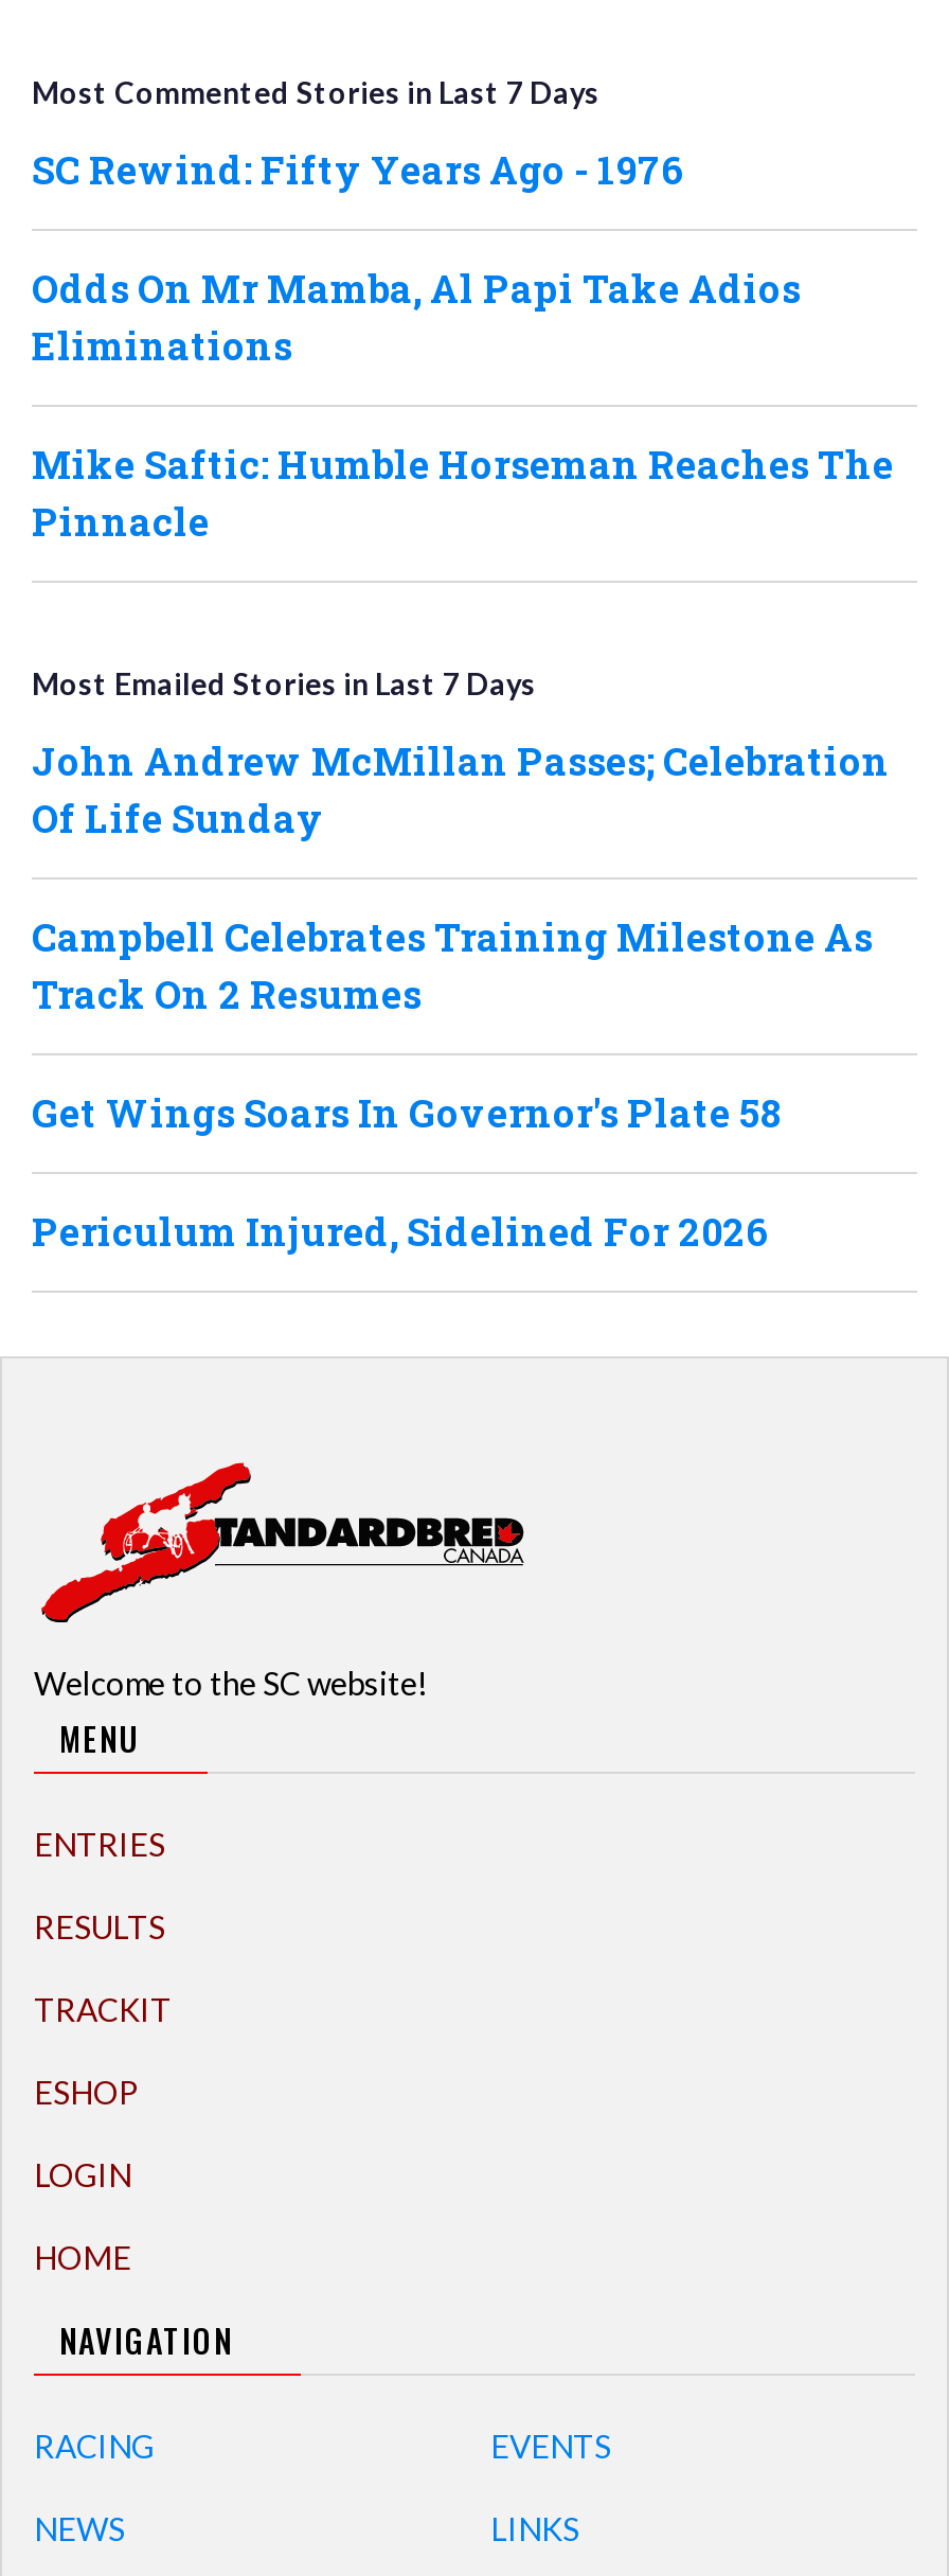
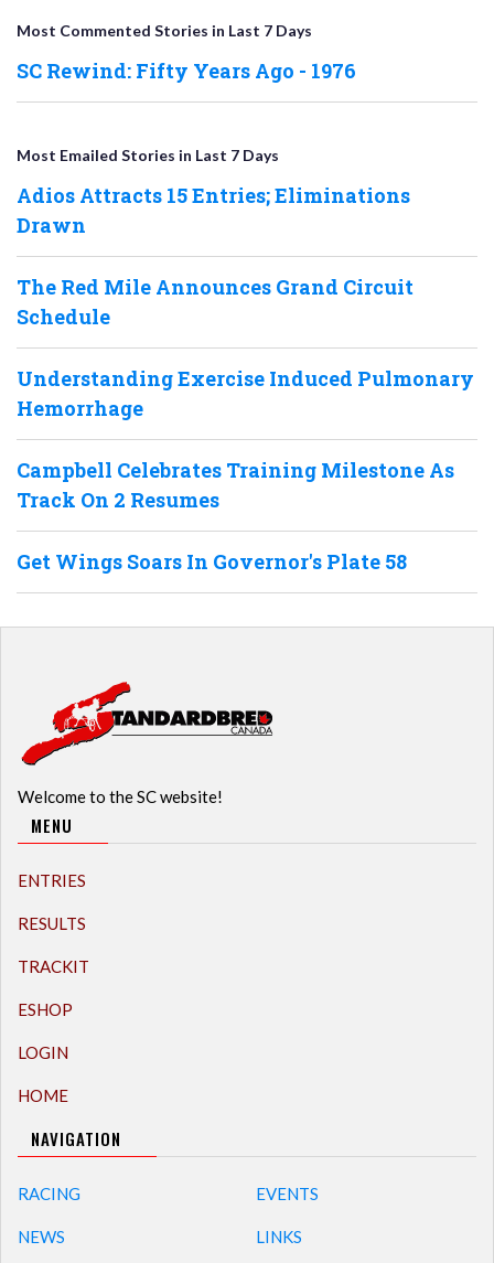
[32,263,894,547] Odds On Mr Mamba, Al Papi Take Adios | Eliminations | Mike Saftic: Humble Horseman Reaches The | Pinnacle -> none
moved [32,665,536,701] -> [17,146,279,164]: Most Emailed Stories in Last 7 Days
[32,735,890,843] John Andrew McMillan Passes; Celebration | Of Life Sunday -> [17,182,474,421] Adios Attracts 15 Entries; Eliminations | Drawn | The Red Mile Announces Grand Circuit | Schedule | Understanding Exercise Induced Pulmonary | Hemorrhage
[32,1206,769,1257] Periculum Injured, Sidelined For 2026 -> none

